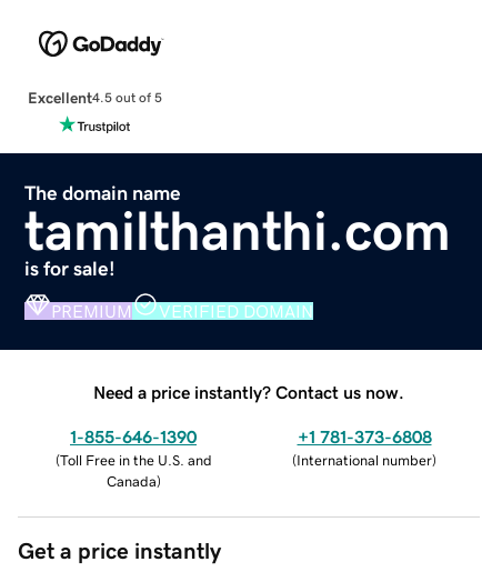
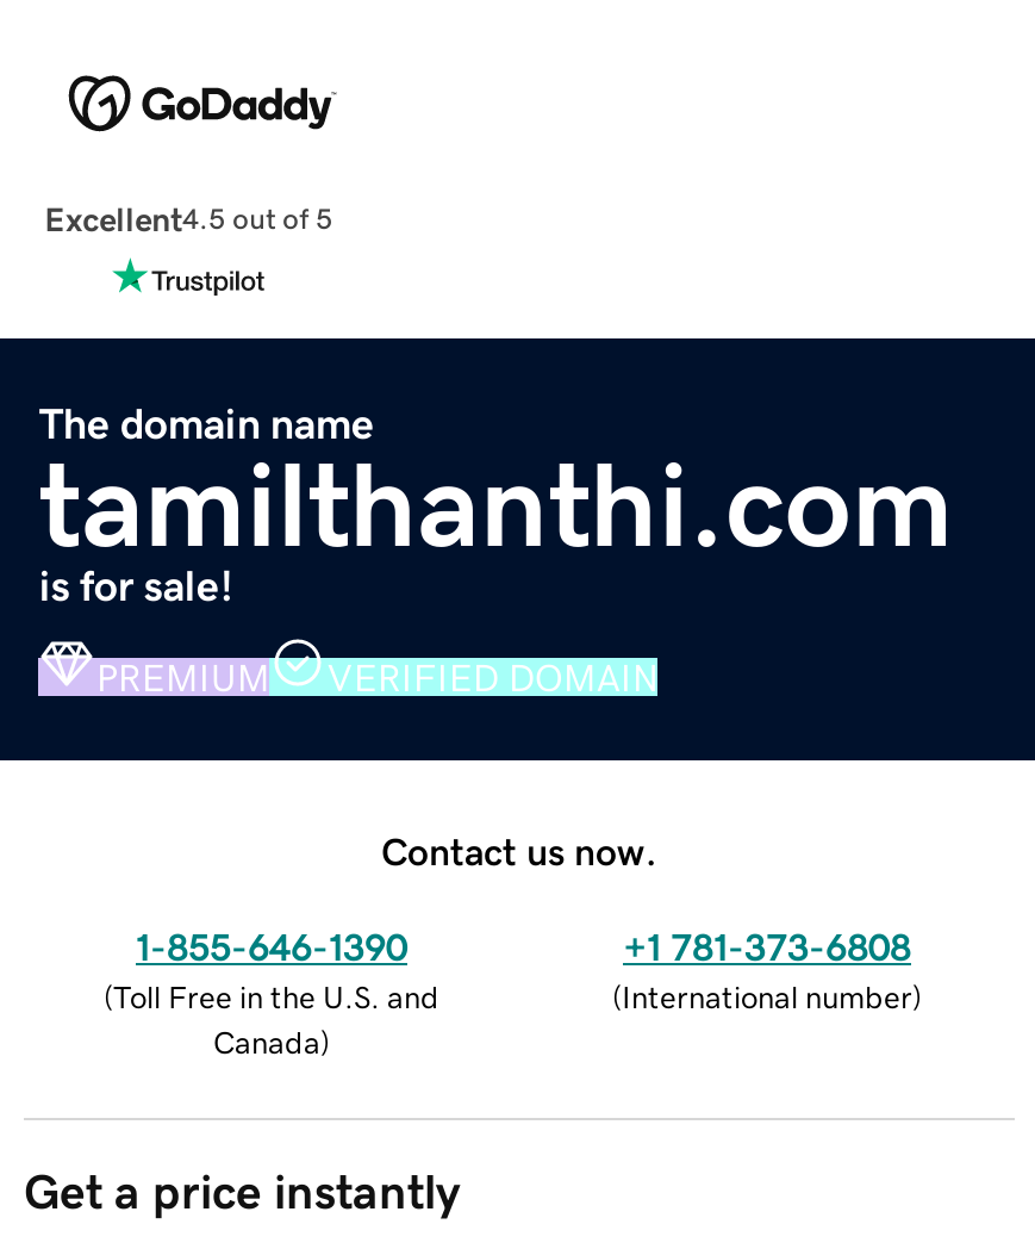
[93,383,404,401] Need a price instantly? Contact us now. -> [381,831,657,869] Contact us now.

